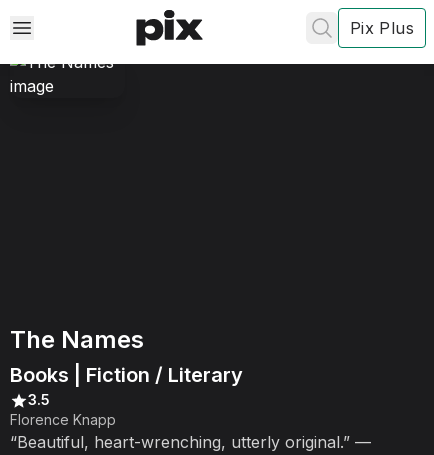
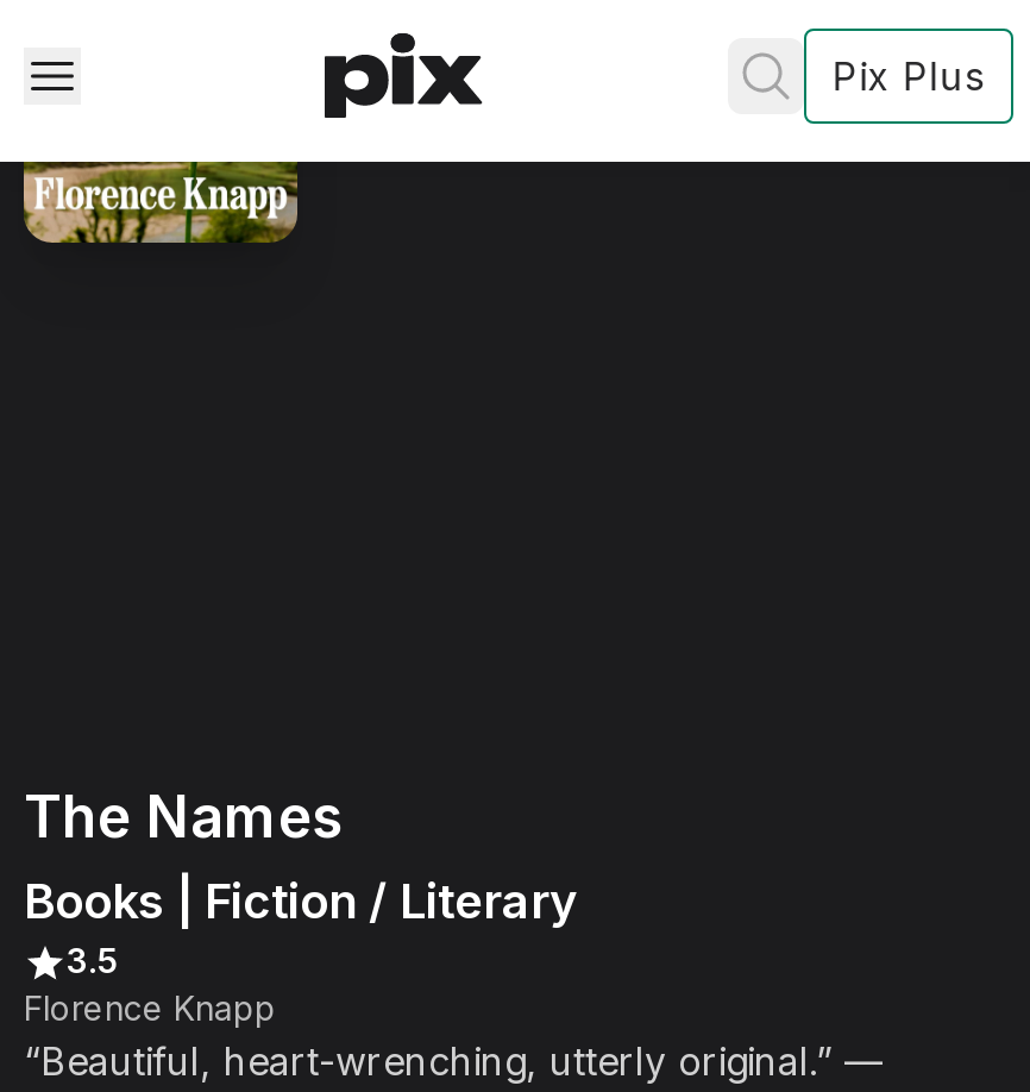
[10,63,125,98] [image] -> [21,159,300,245] [image]

